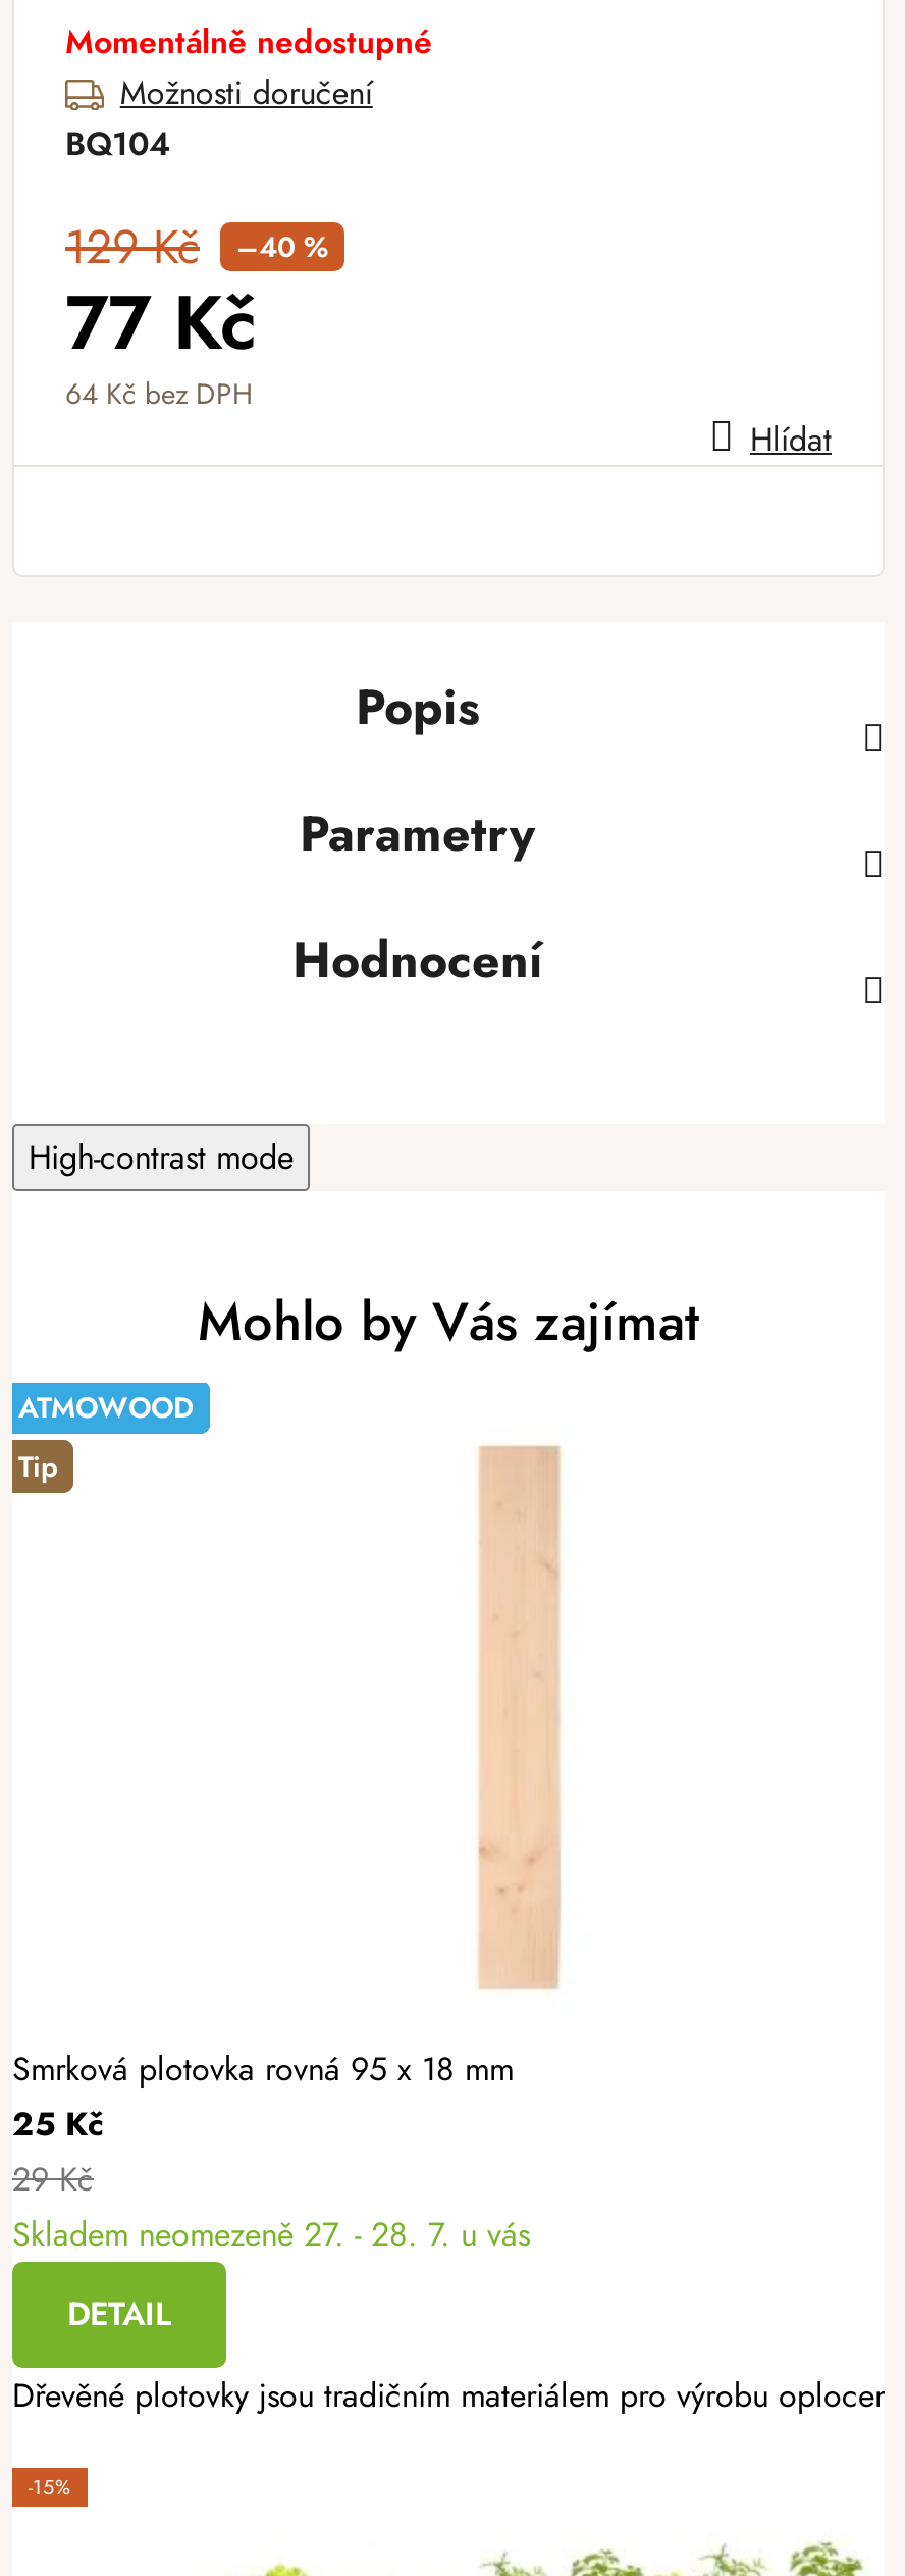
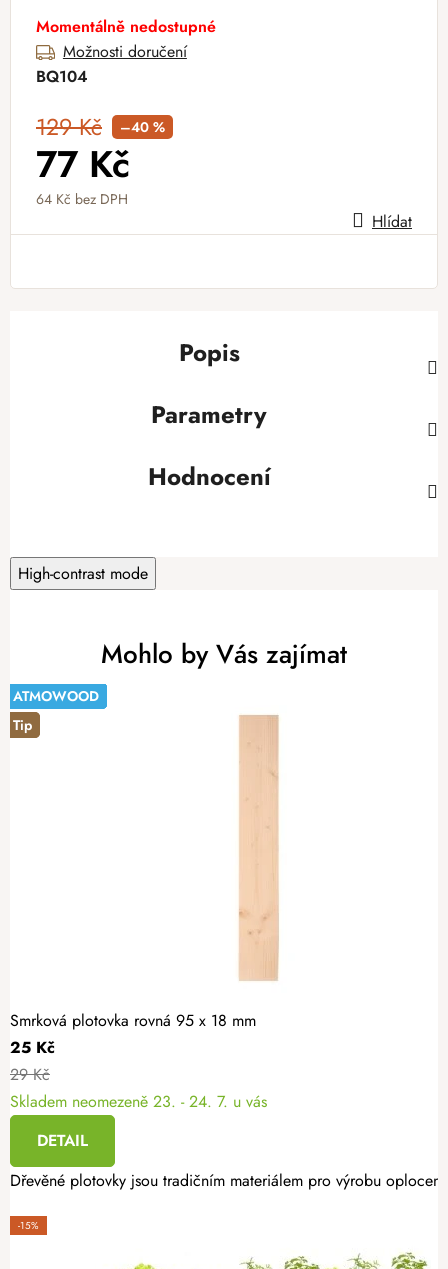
[12,2211,530,2258] Skladem neomezeně 27. - 28. 7. u vás -> [10,1090,267,1113] Skladem neomezeně 23. - 24. 7. u vás

